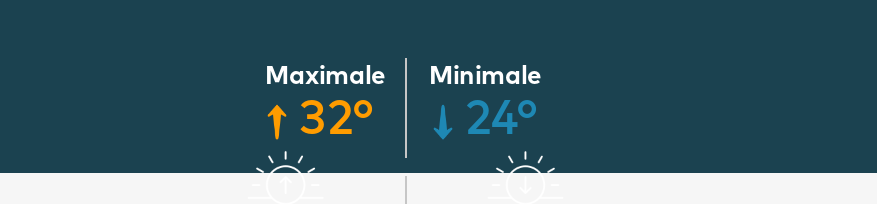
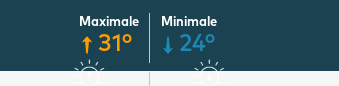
[287,96,537,144] 32° 24° -> [91,32,215,56] 31° 24°

